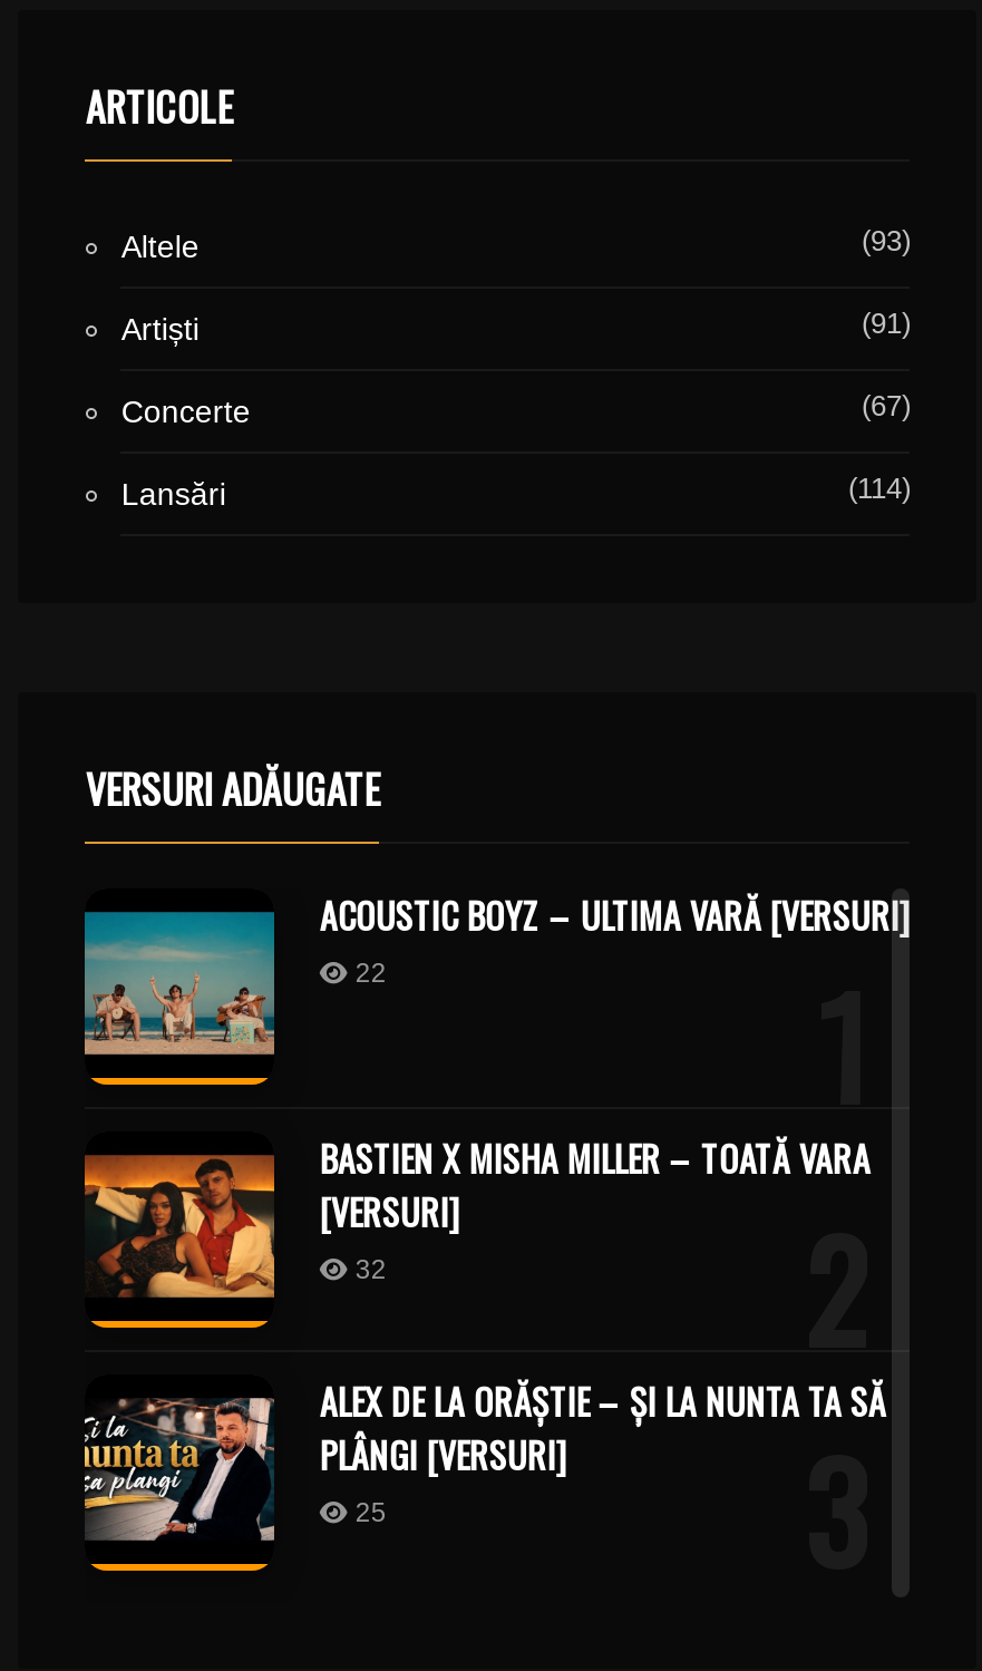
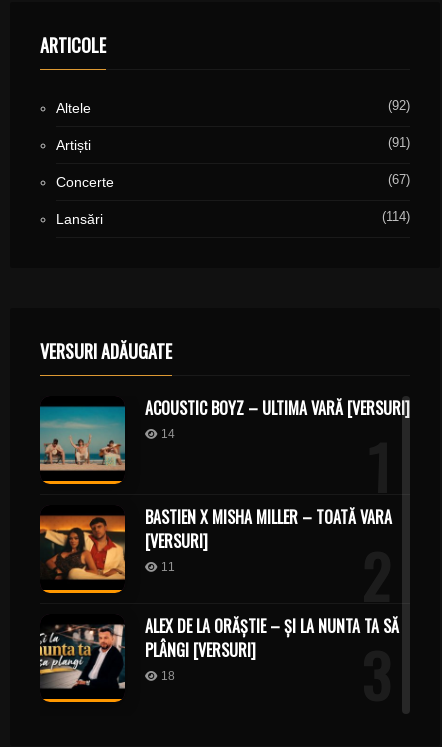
[862,224,911,258] (93) -> [388,98,410,113] (92)
[355,958,387,989] 22 -> [161,427,175,441] 14
[355,1254,387,1285] 32 -> [161,560,175,574] 11
[355,1497,387,1528] 25 -> [161,669,175,683] 18

